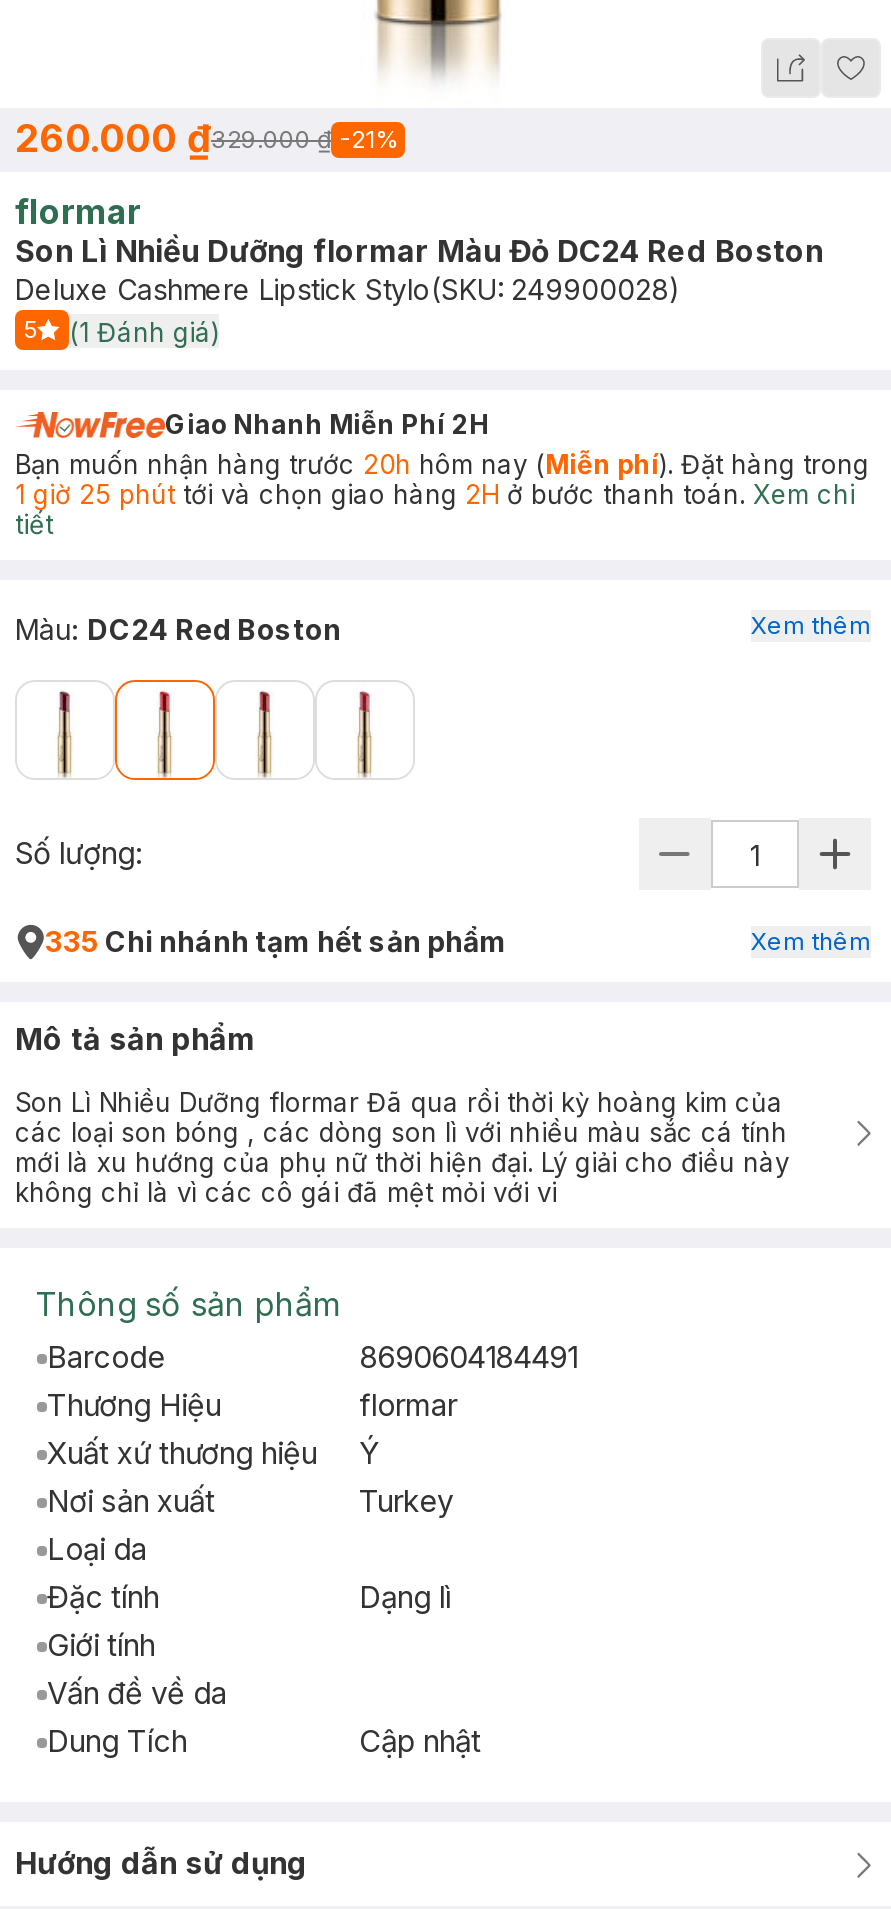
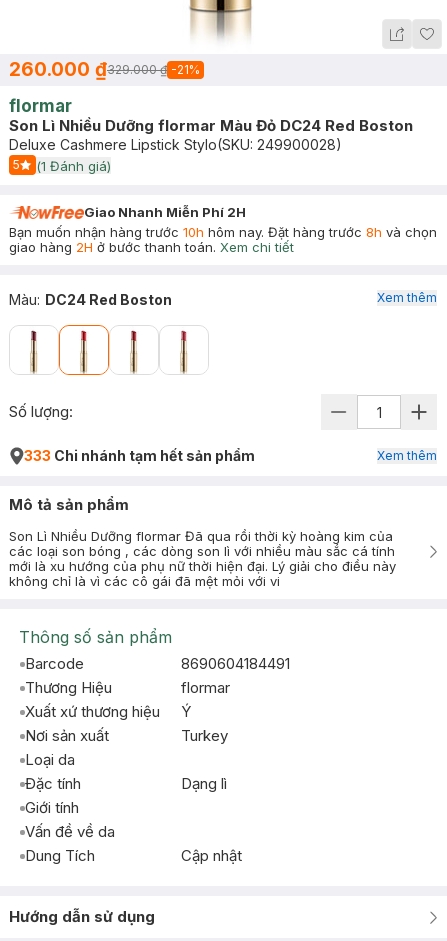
[15,448,869,540] Bạn muốn nhận hàng trước 20h hôm nay (Miễn phí). Đặt hàng trong | 1 giờ 25 phút tới và chọn giao hàng 2H ở bước thanh toán. Xem chi | tiết -> [9,224,437,255] Bạn muốn nhận hàng trước 10h hôm nay. Đặt hàng trước 8h và chọn | giao hàng 2H ở bước thanh toán. Xem chi tiết
[45,924,507,958] 335 Chi nhánh tạm hết sản phẩm -> [24,447,255,464] 333 Chi nhánh tạm hết sản phẩm

